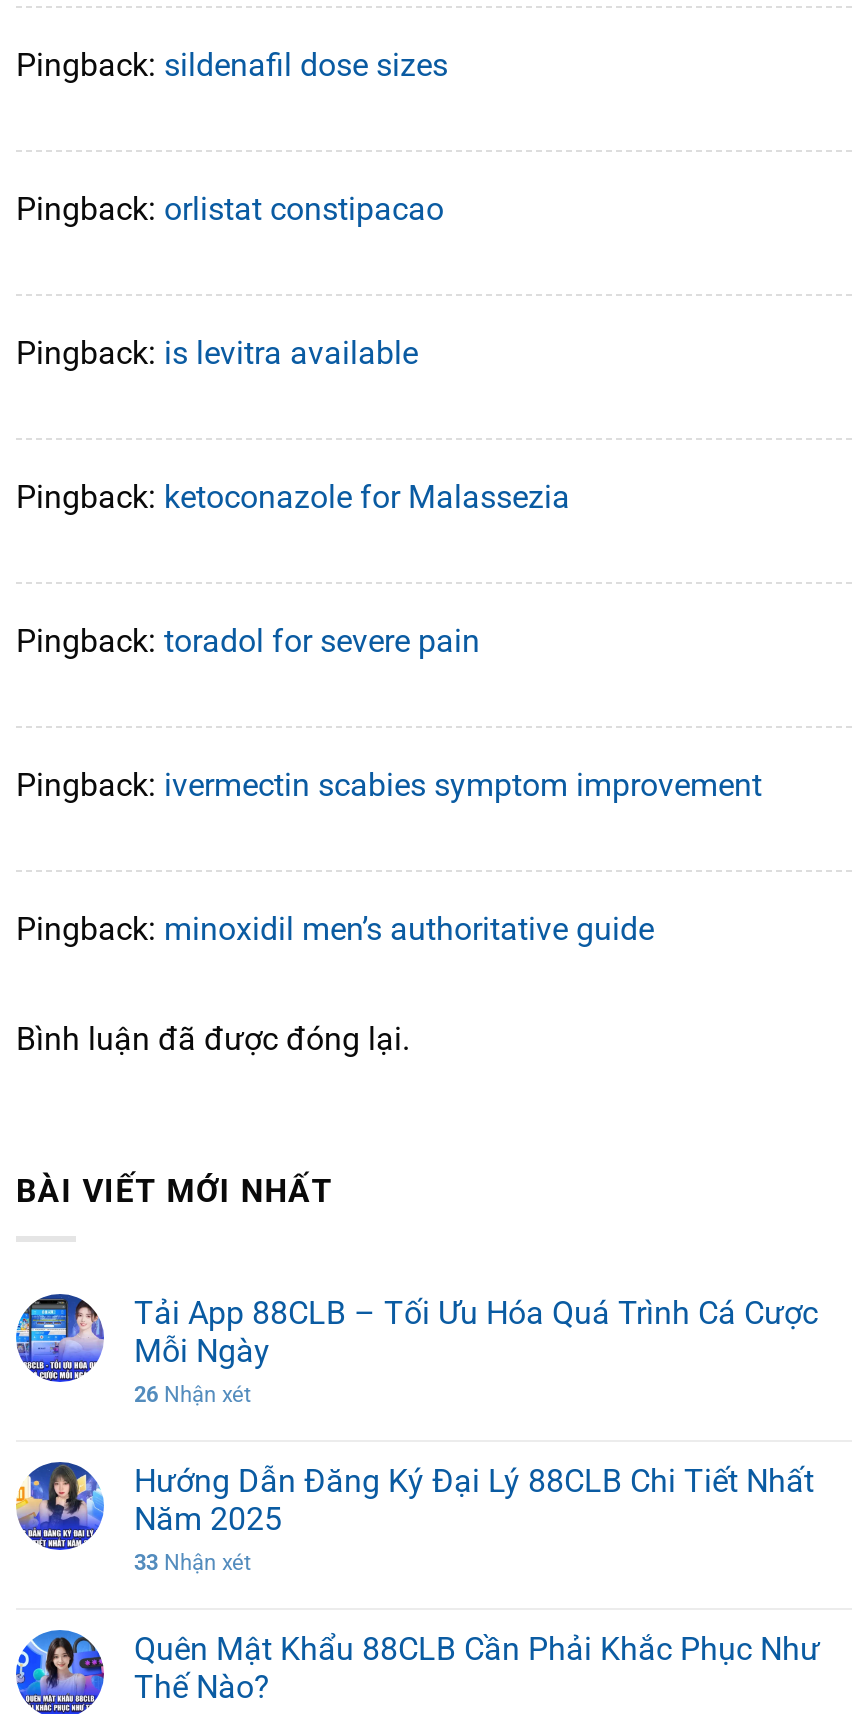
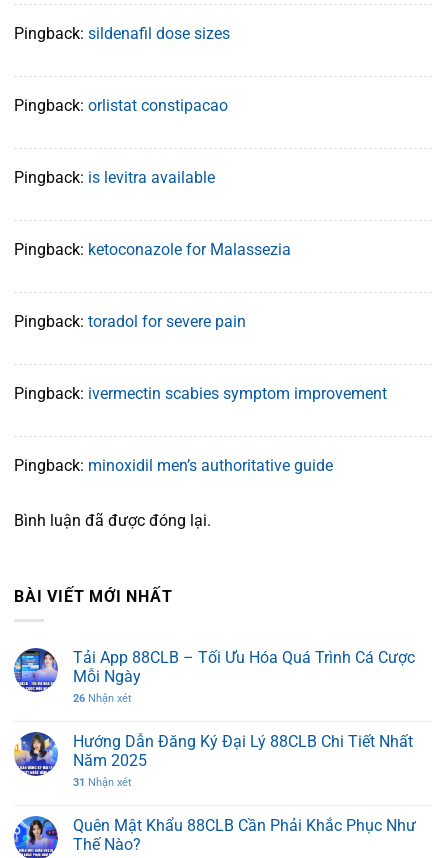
[134,1551,252,1577] 33 Nhận xét -> [73,776,132,789] 31 Nhận xét

